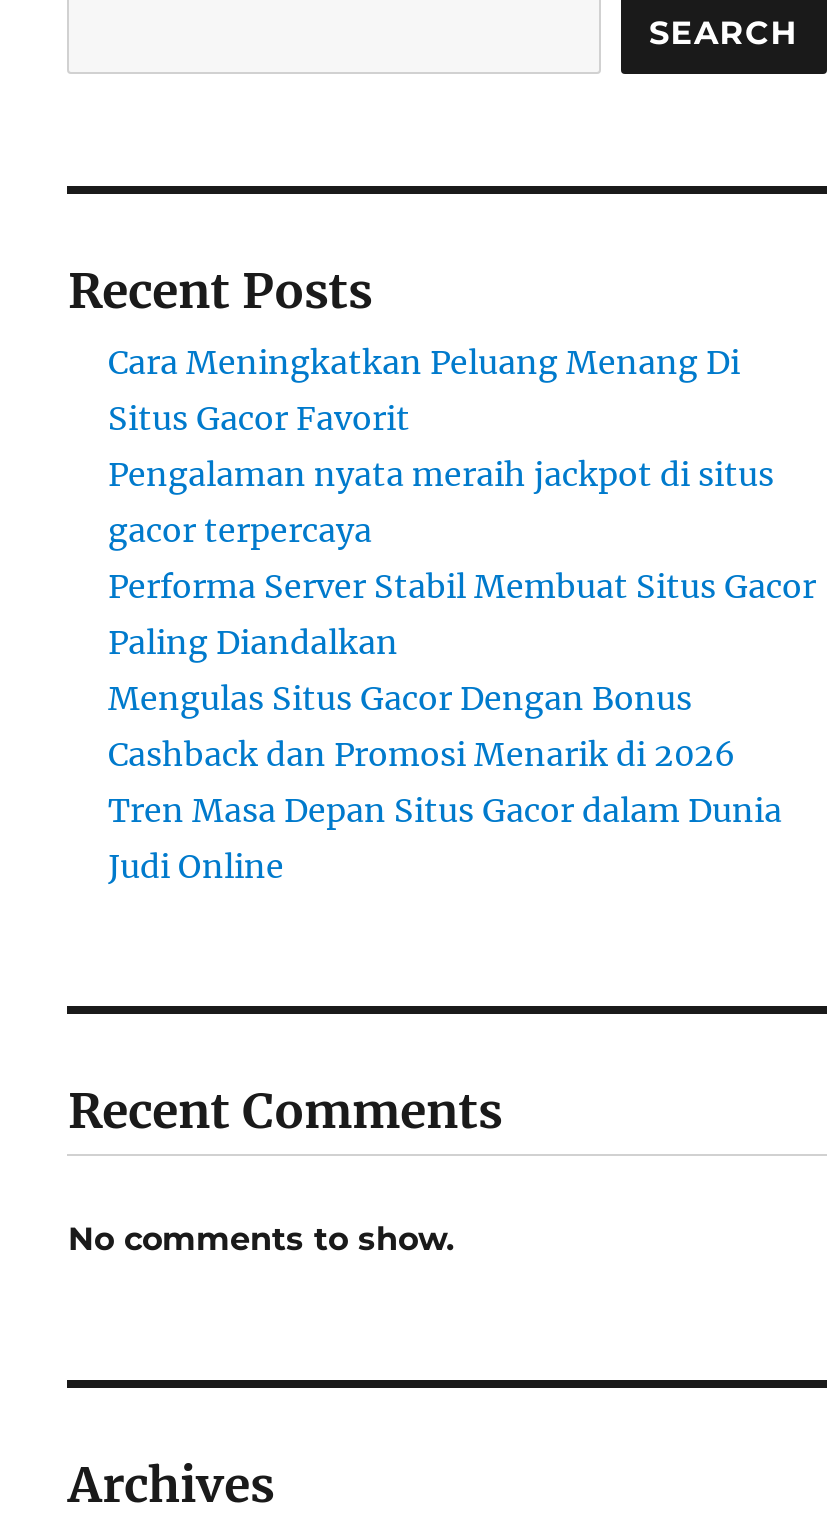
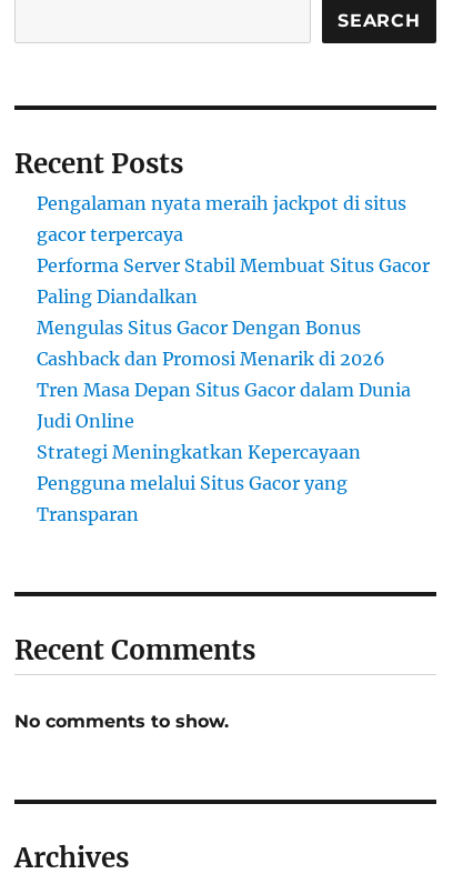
[108,342,740,438] Cara Meningkatkan Peluang Menang Di | Situs Gacor Favorit -> none
moved [108,454,816,886] -> [37,192,430,432]: Pengalaman nyata meraih jackpot di situs | gacor terpercaya | Performa Server Stabil Membuat Situs Gacor | Paling Diandalkan | Mengulas Situs Gacor Dengan Bonus | Cashback dan Promosi Menarik di 2026 | Tren Masa Depan Situs Gacor dalam Dunia | Judi Online
none -> [37,441,361,525] Strategi Meningkatkan Kepercayaan | Pengguna melalui Situs Gacor yang | Transparan

